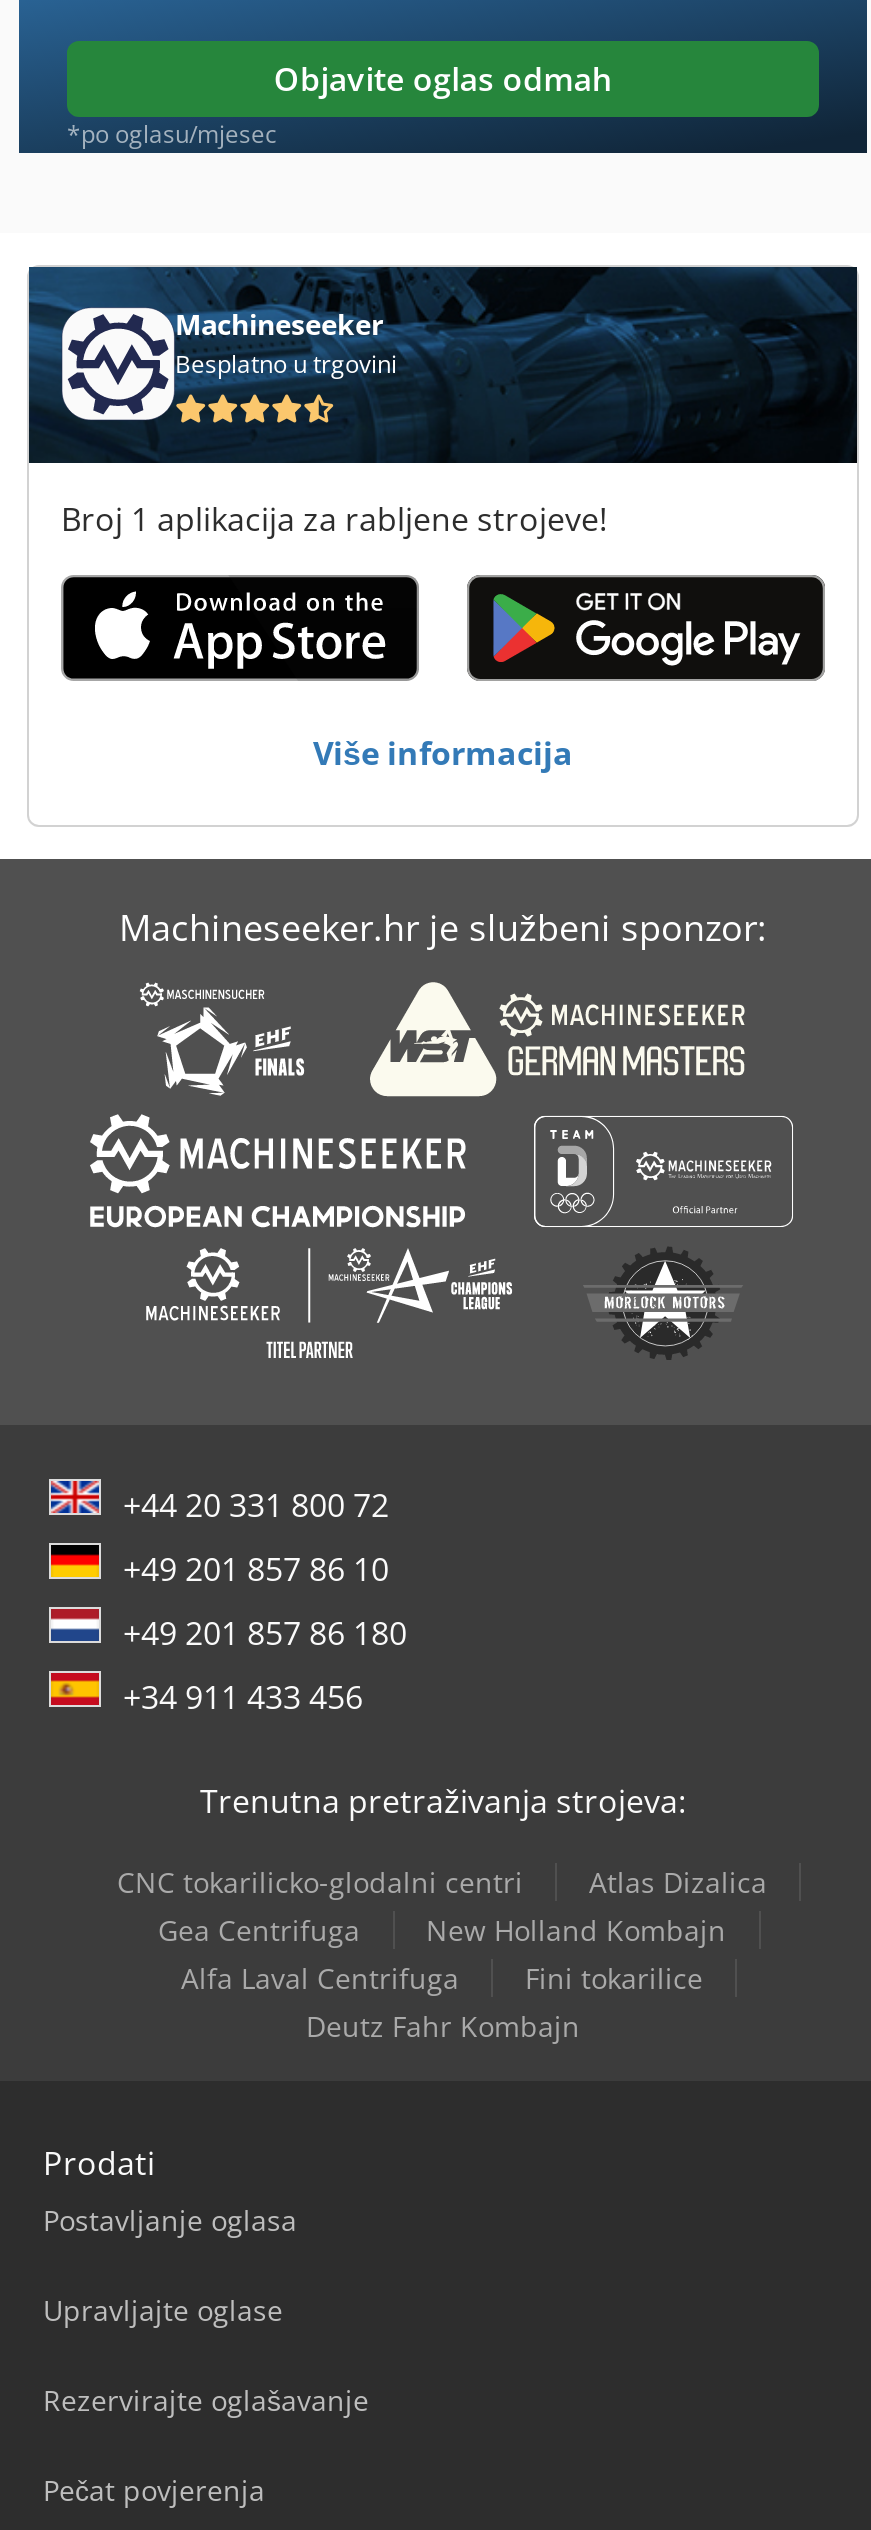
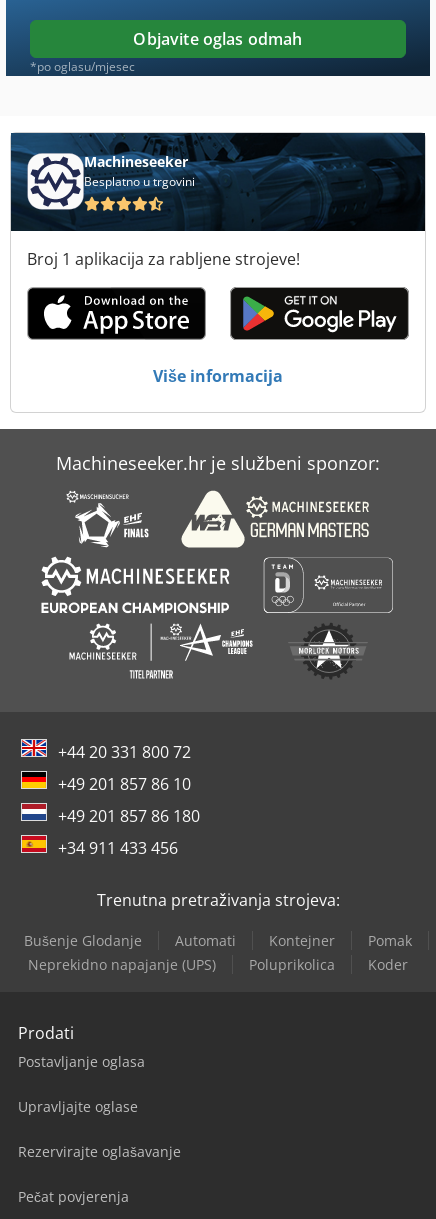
[117,1863,767,2045] CNC tokarilicko-glodalni centri | Atlas Dizalica | Gea Centrifuga | New Holland Kombajn | Alfa Laval Centrifuga | Fini tokarilice | Deutz Fahr Kombajn -> [23,931,411,974] Bušenje Glodanje | Automati | Kontejner | Pomak | Neprekidno napajanje (UPS) | Poluprikolica | Koder

